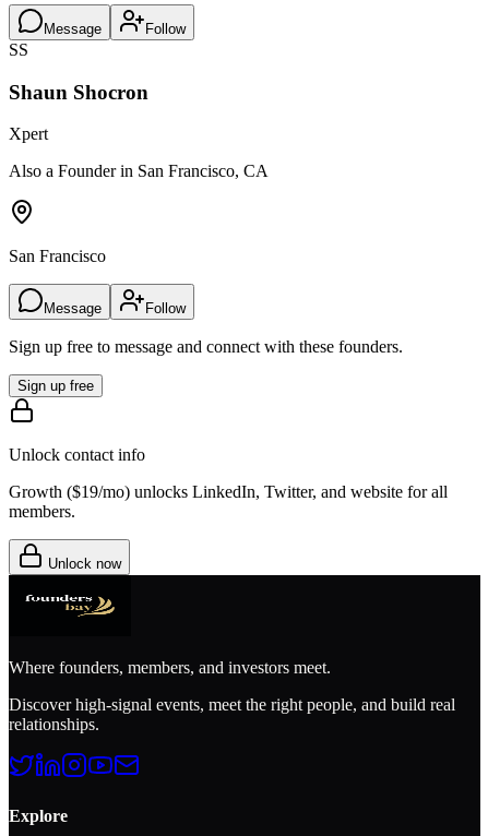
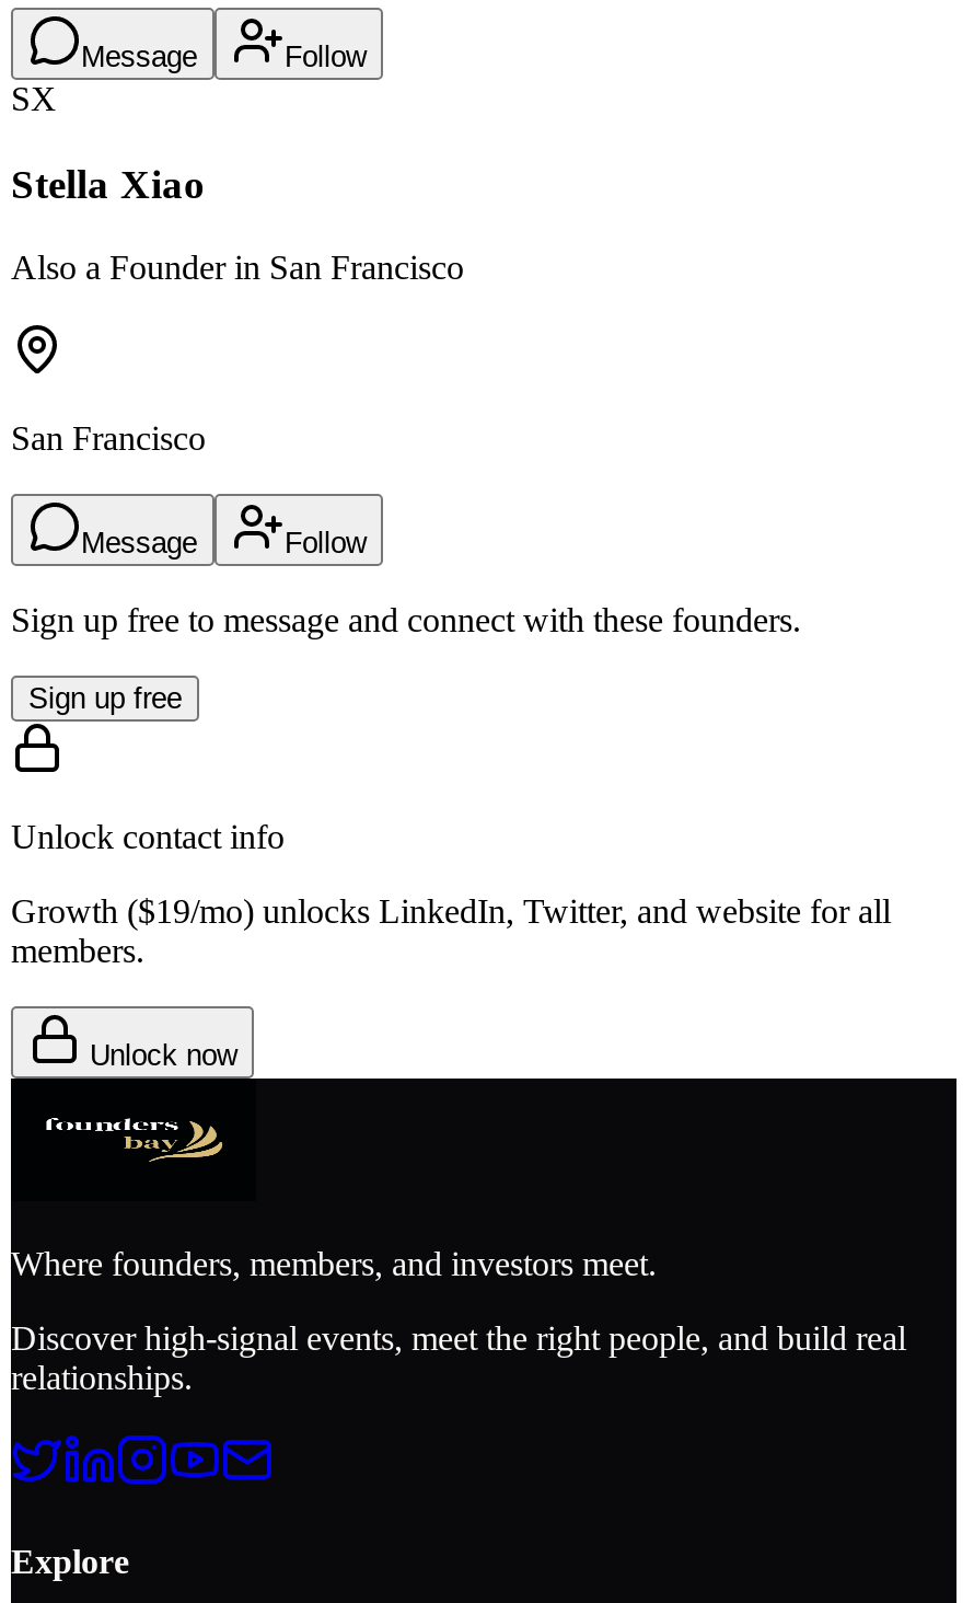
[9,40,269,180] SS | Shaun Shocron | Xpert | Also a Founder in San Francisco, CA -> [11,79,464,286] SX | Stella Xiao | Also a Founder in San Francisco

